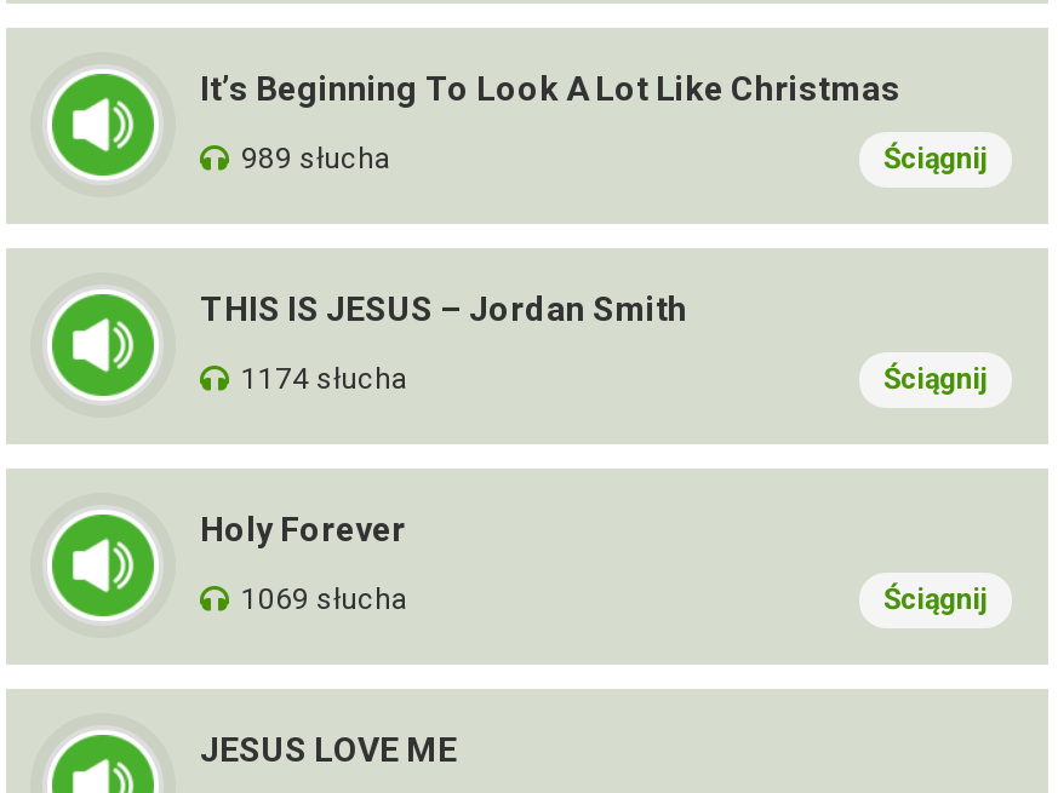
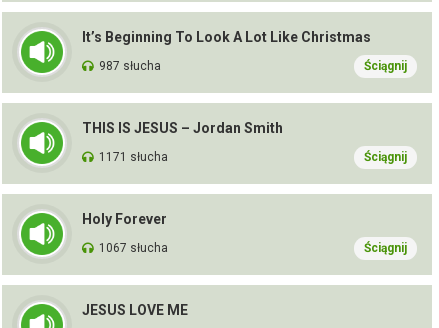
[241,142,391,176] 989 słucha -> [99,59,161,73] 987 słucha
[241,362,408,396] 1174 słucha -> [99,150,168,164] 1171 słucha
[241,582,408,616] 1069 słucha -> [99,241,168,255] 1067 słucha

